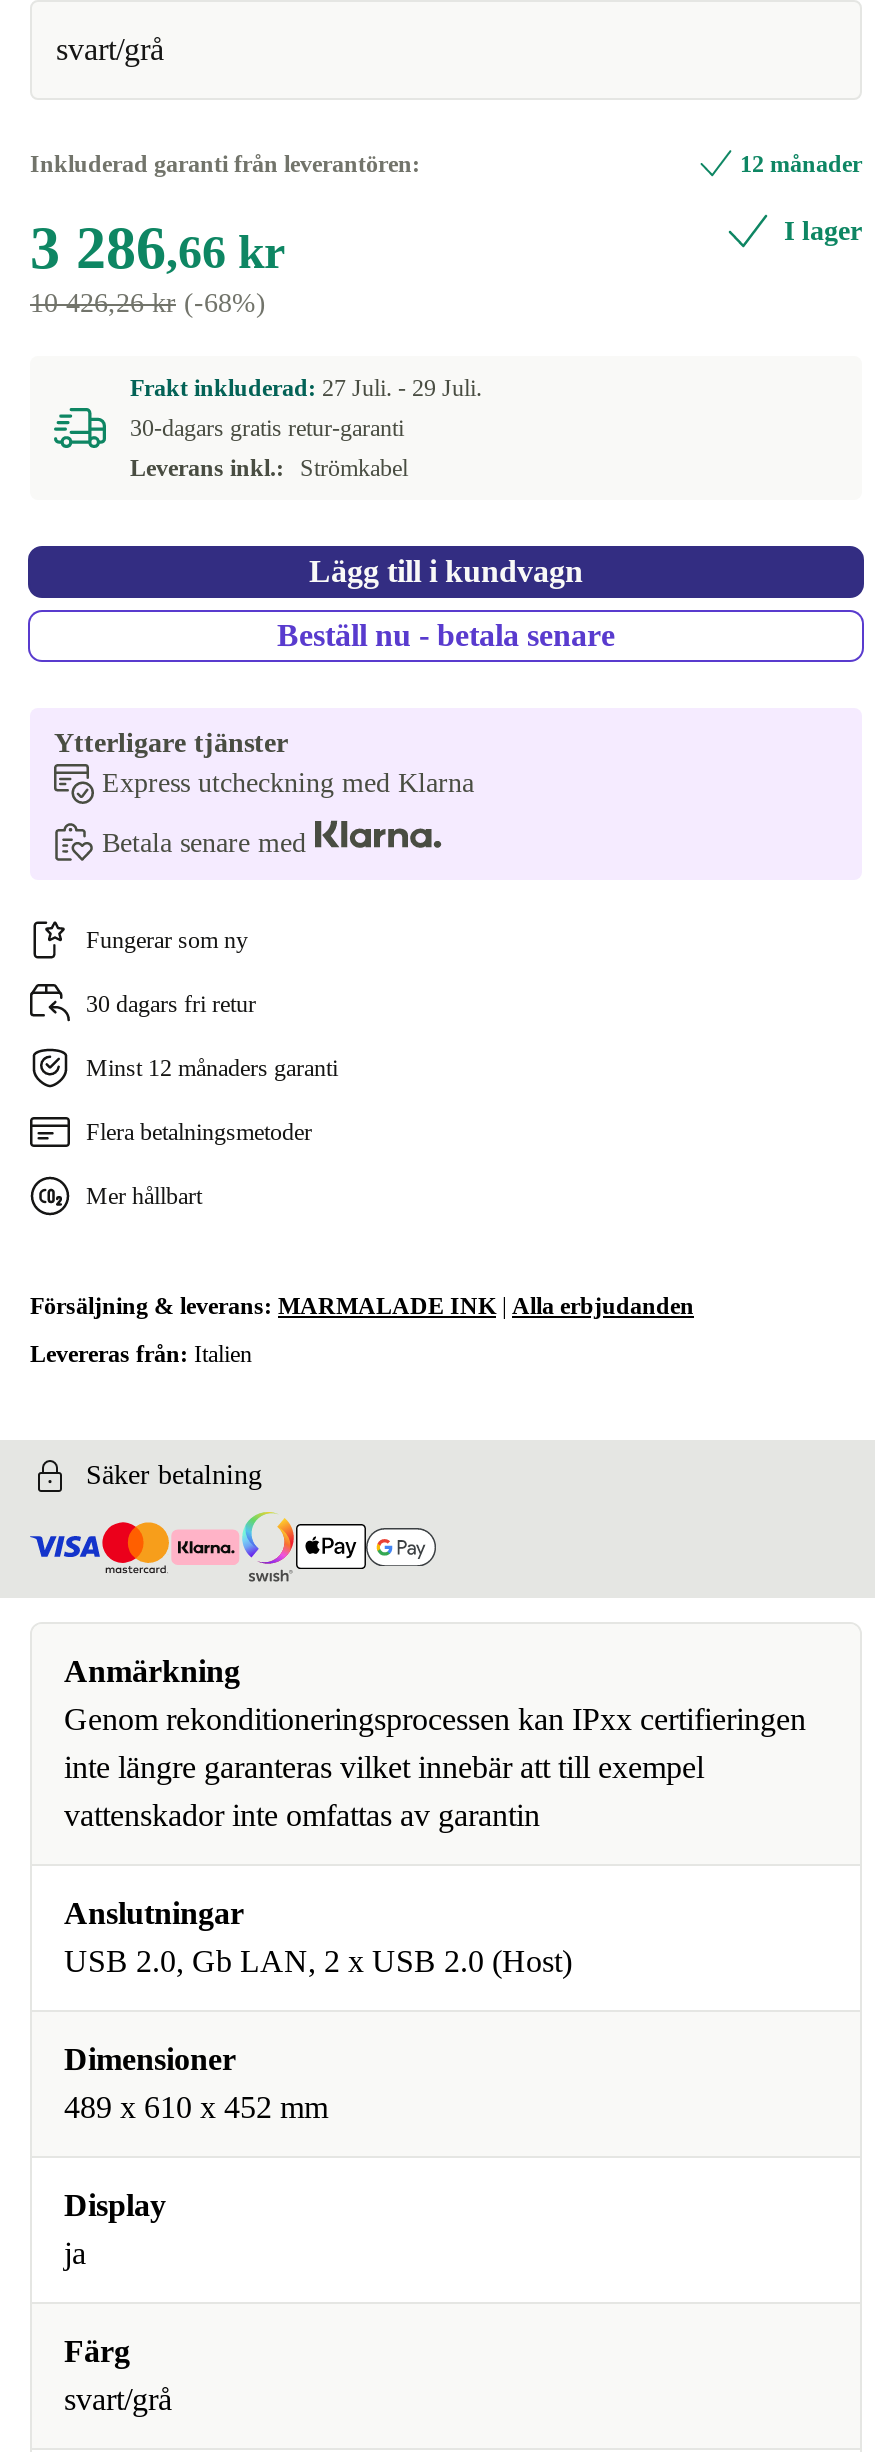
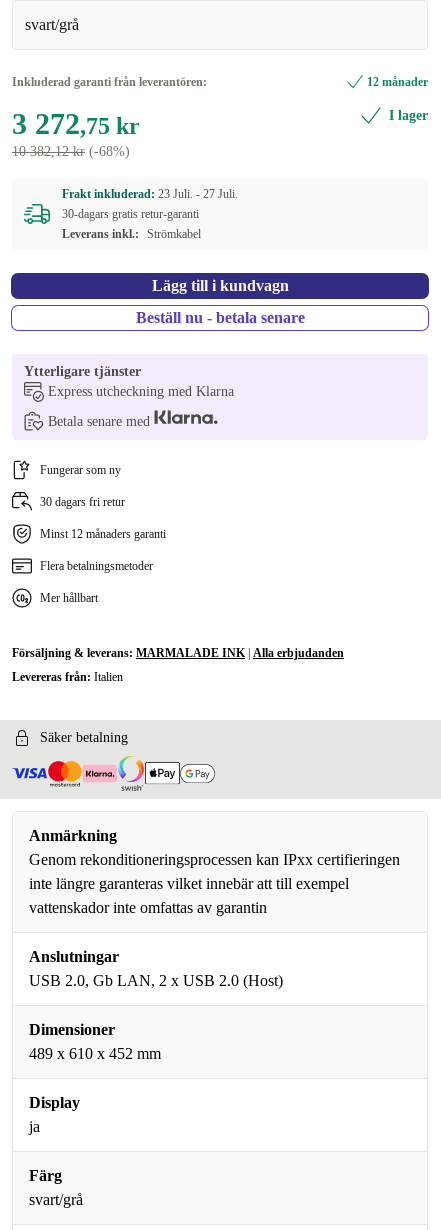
[30,214,286,280] 3 286,66 kr -> [12,107,140,140] 3 272,75 kr
[30,288,266,318] 10 426,26 kr (-68%) -> [12,144,130,159] 10 382,12 kr (-68%)
[130,374,482,402] Frakt inkluderad: 27 Juli. - 29 Juli. -> [62,187,238,201] Frakt inkluderad: 23 Juli. - 27 Juli.

